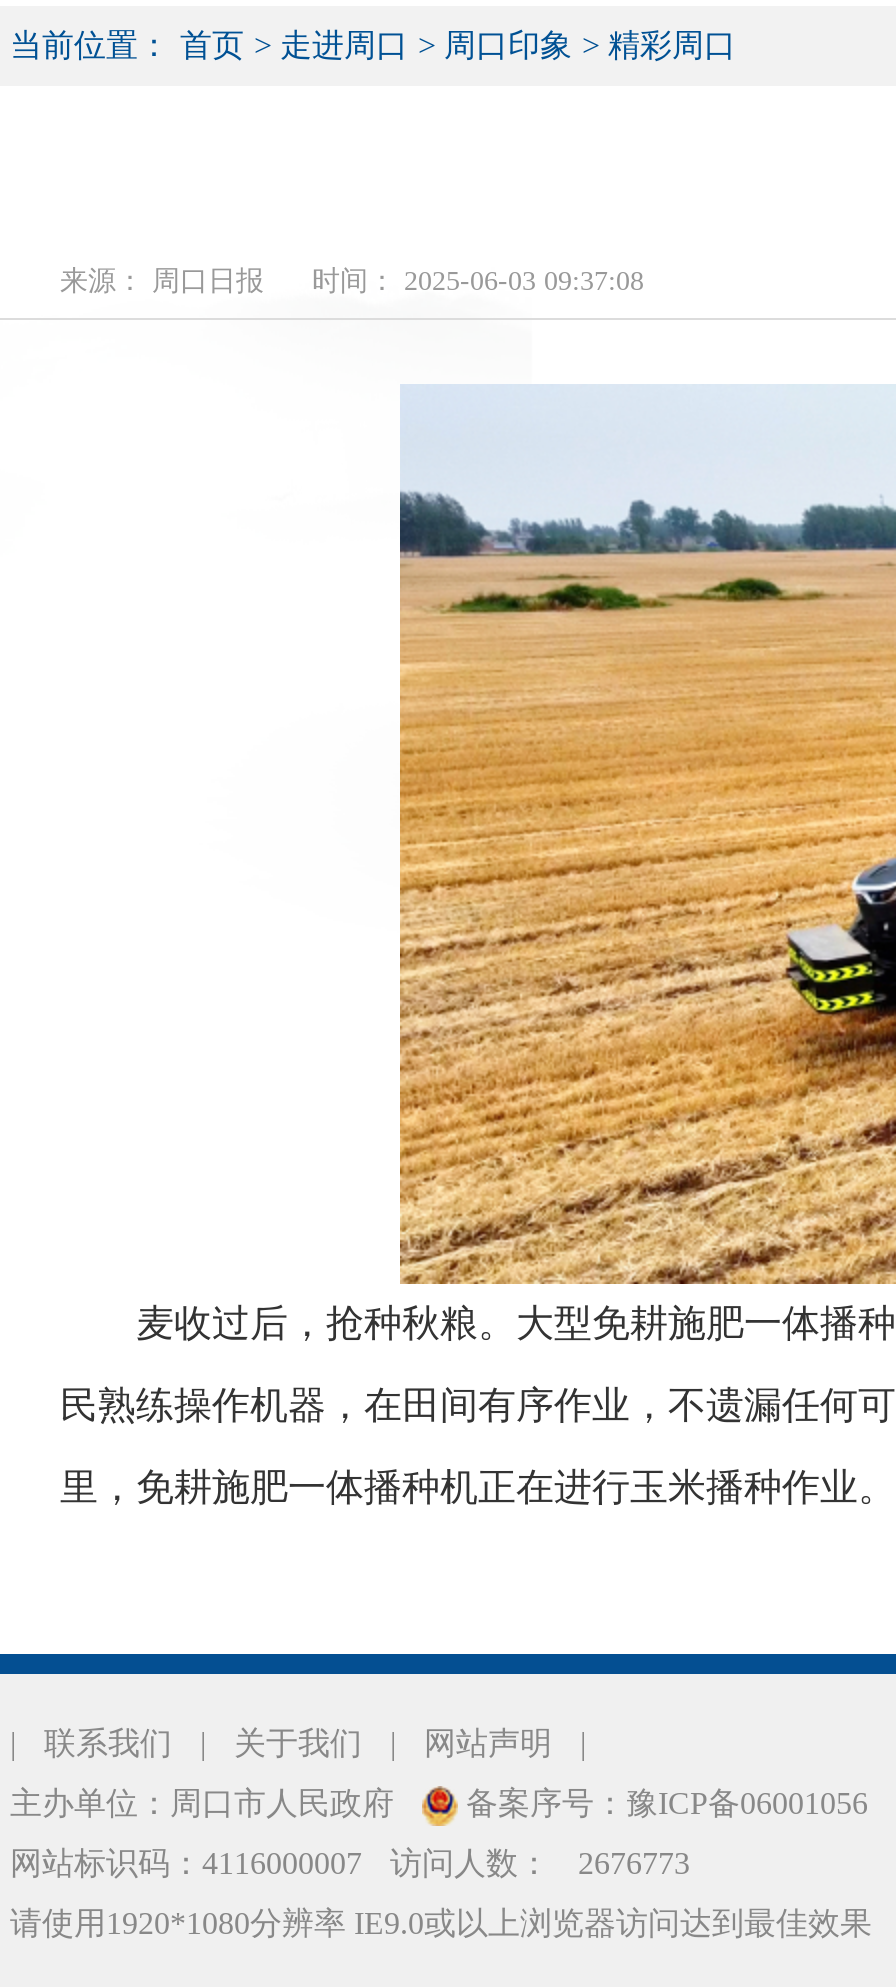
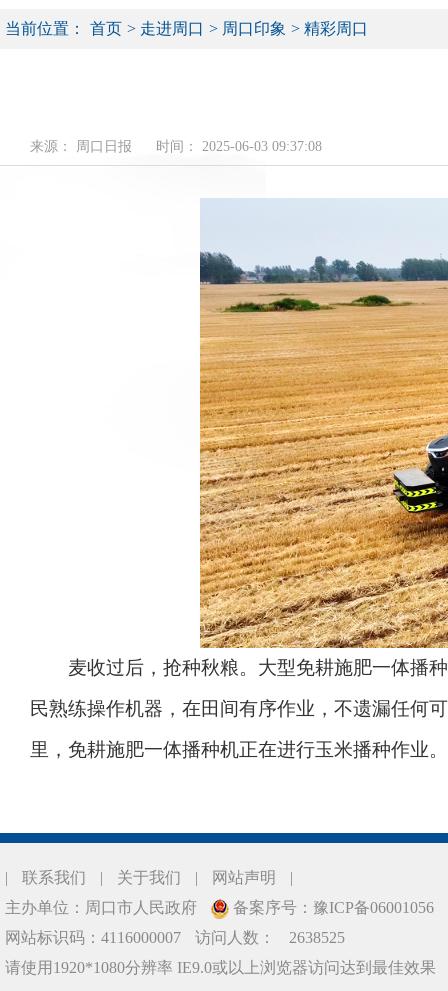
[10,1846,690,1880] 网站标识码：4116000007 访问人数： 2676773 -> [5,929,345,946] 网站标识码：4116000007 访问人数： 2638525

